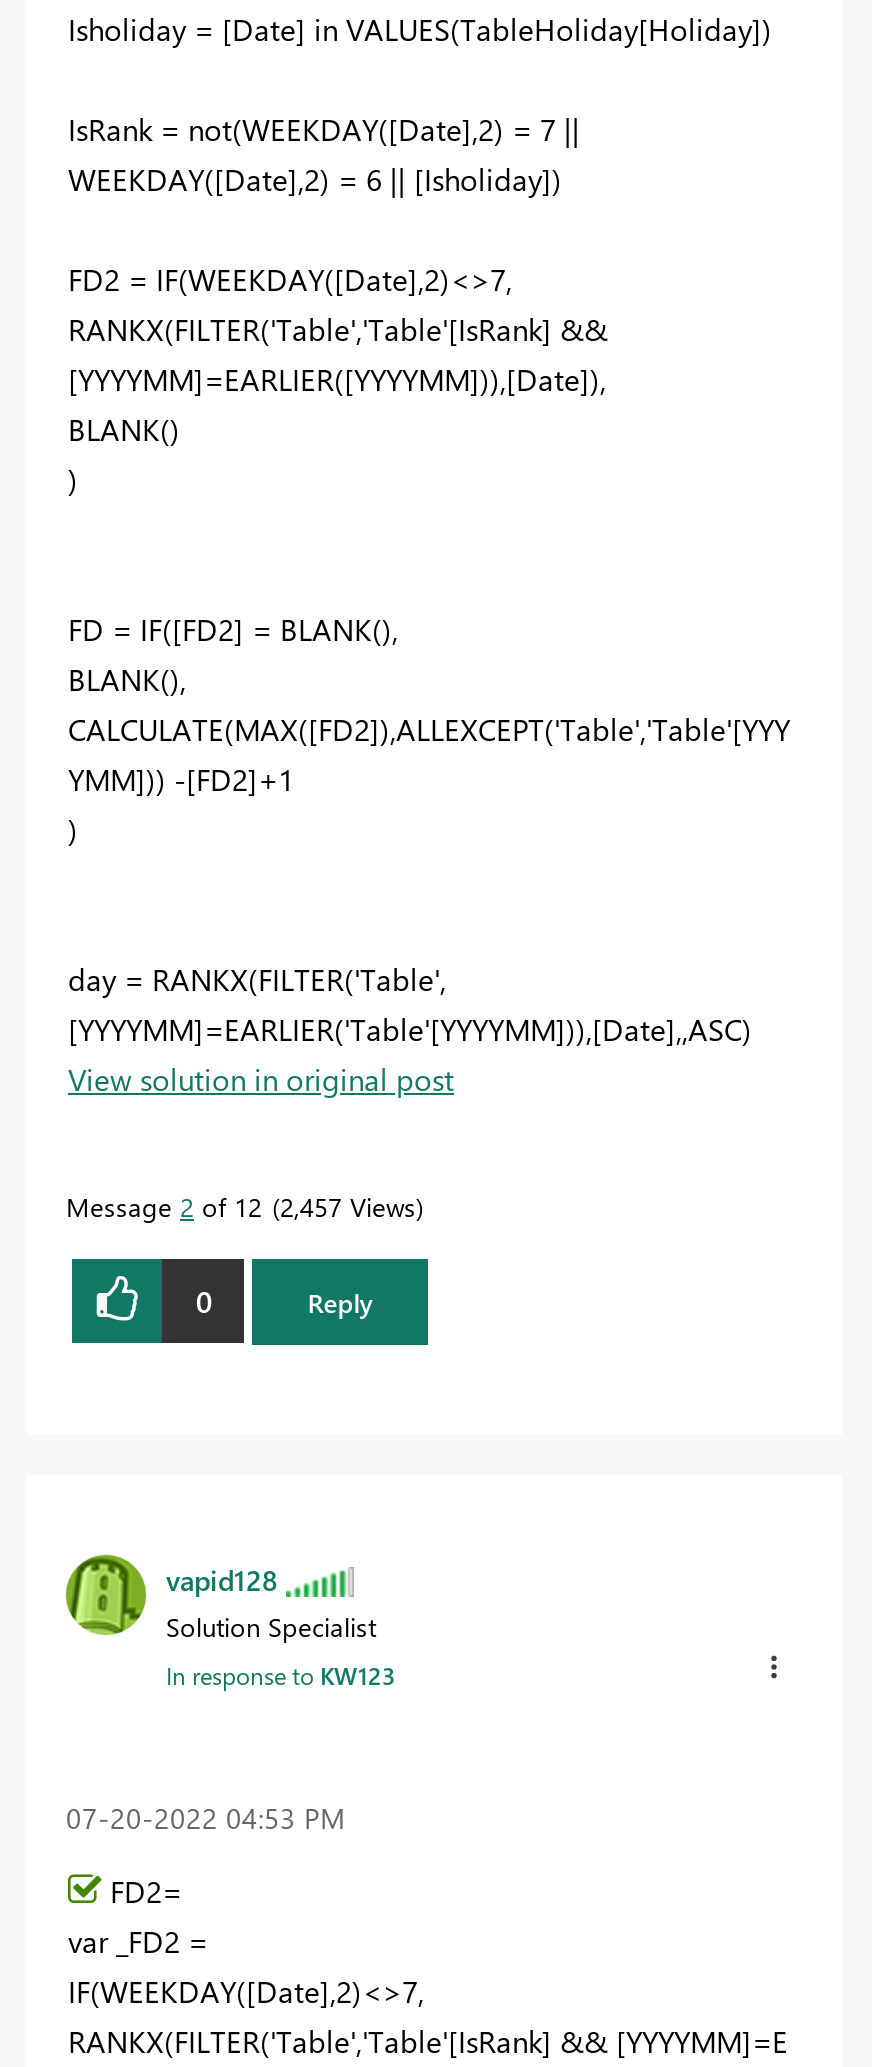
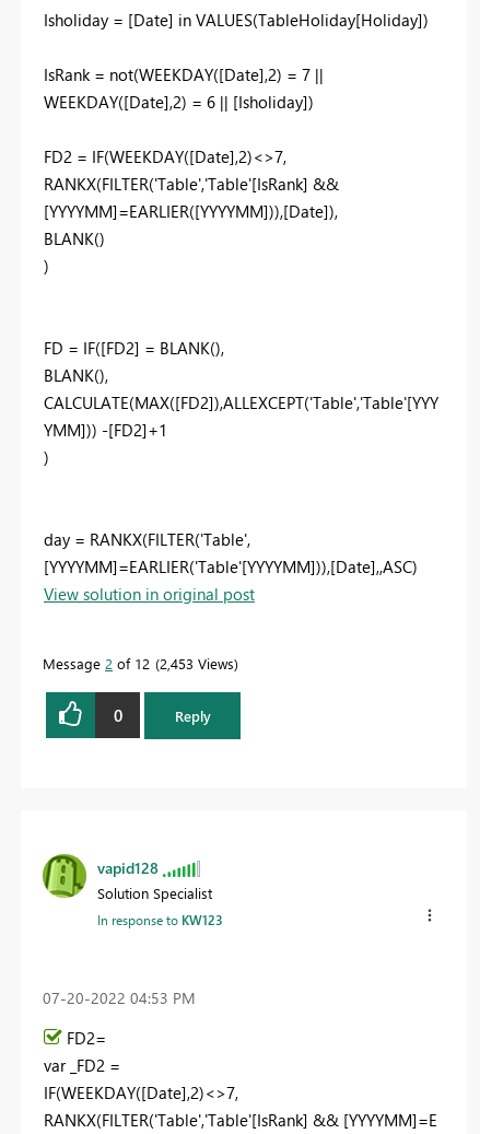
[66,1190,416,1224] Message 2 of 12 2,457 Views -> [43,654,234,673] Message 2 of 12 2,453 Views

